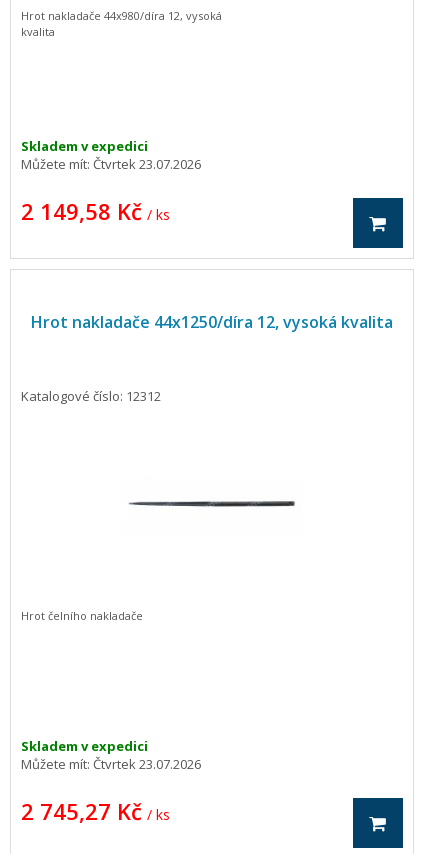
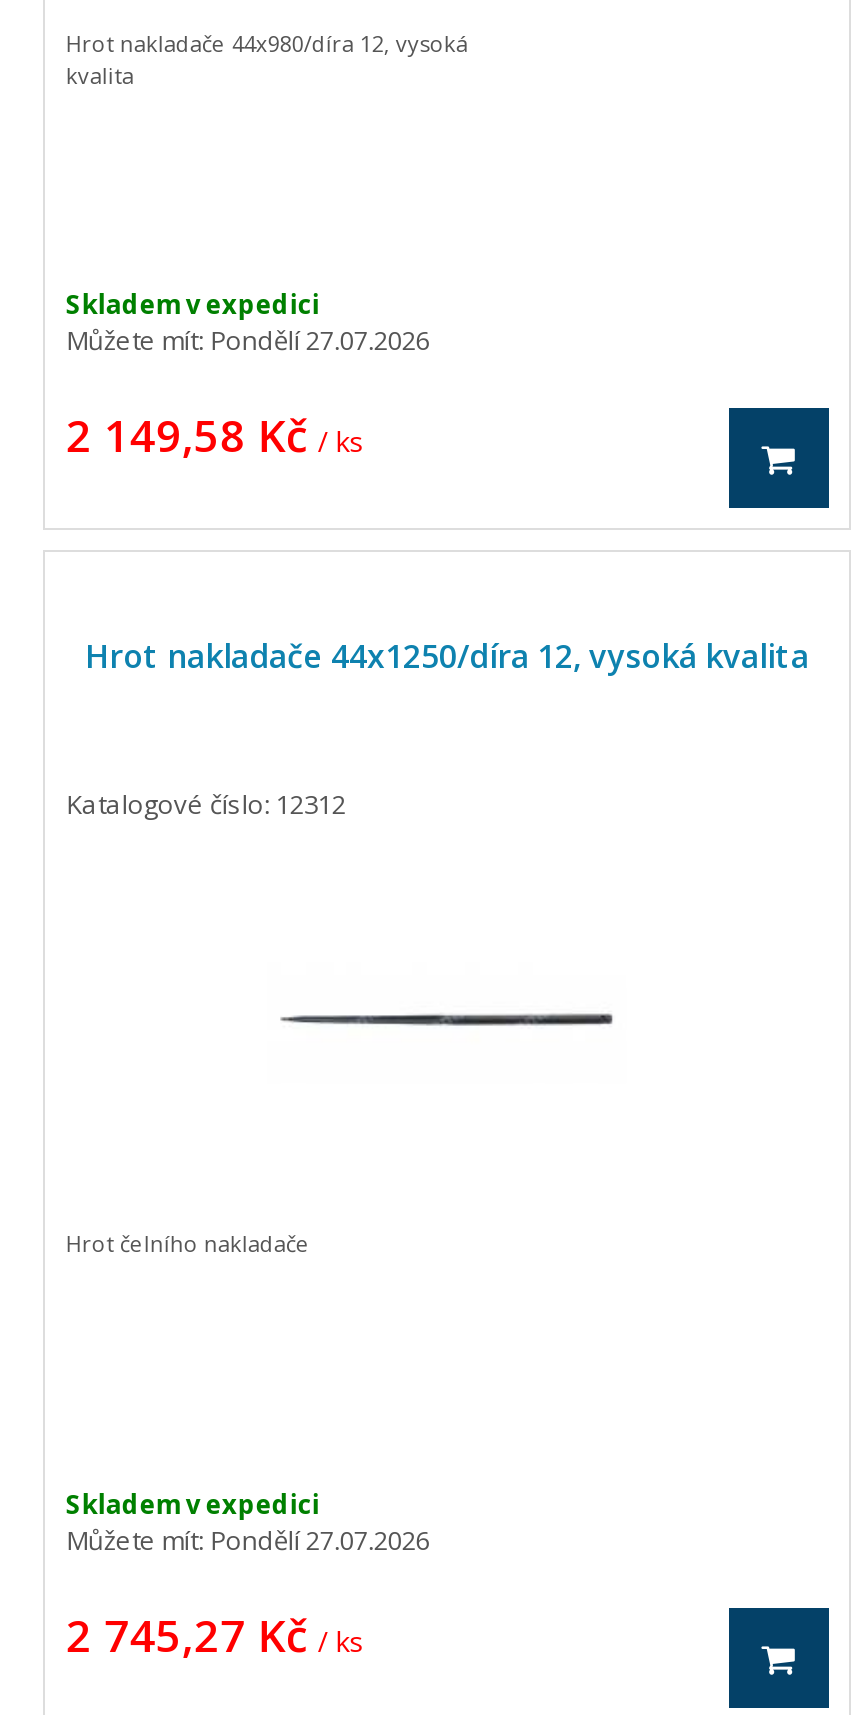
[21,155,201,173] Můžete mít: Čtvrtek 23.07.2026 -> [66,322,430,358] Můžete mít: Pondělí 27.07.2026
[21,755,201,773] Můžete mít: Čtvrtek 23.07.2026 -> [66,1522,430,1558] Můžete mít: Pondělí 27.07.2026

